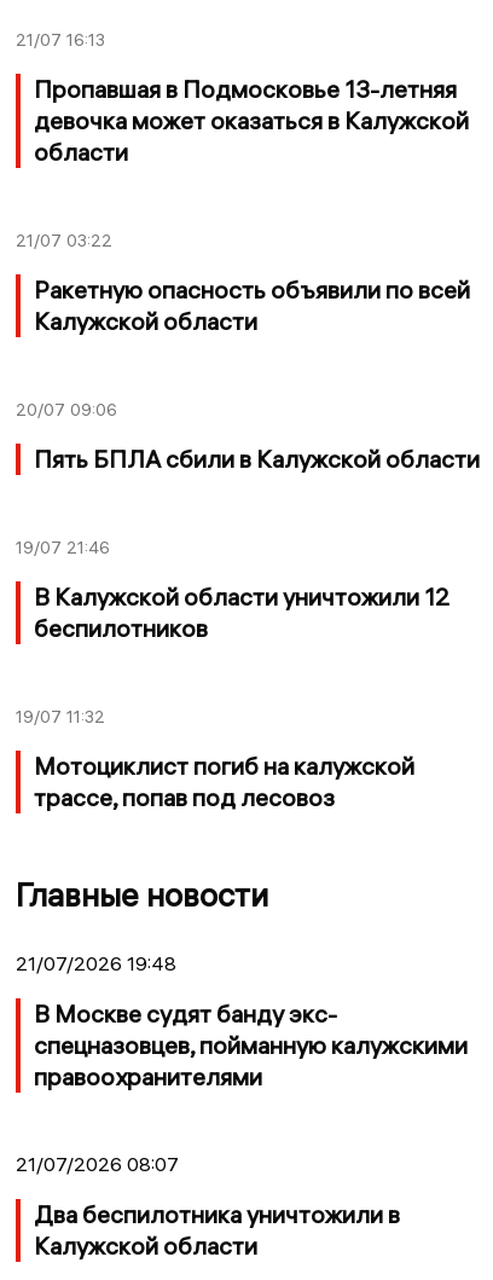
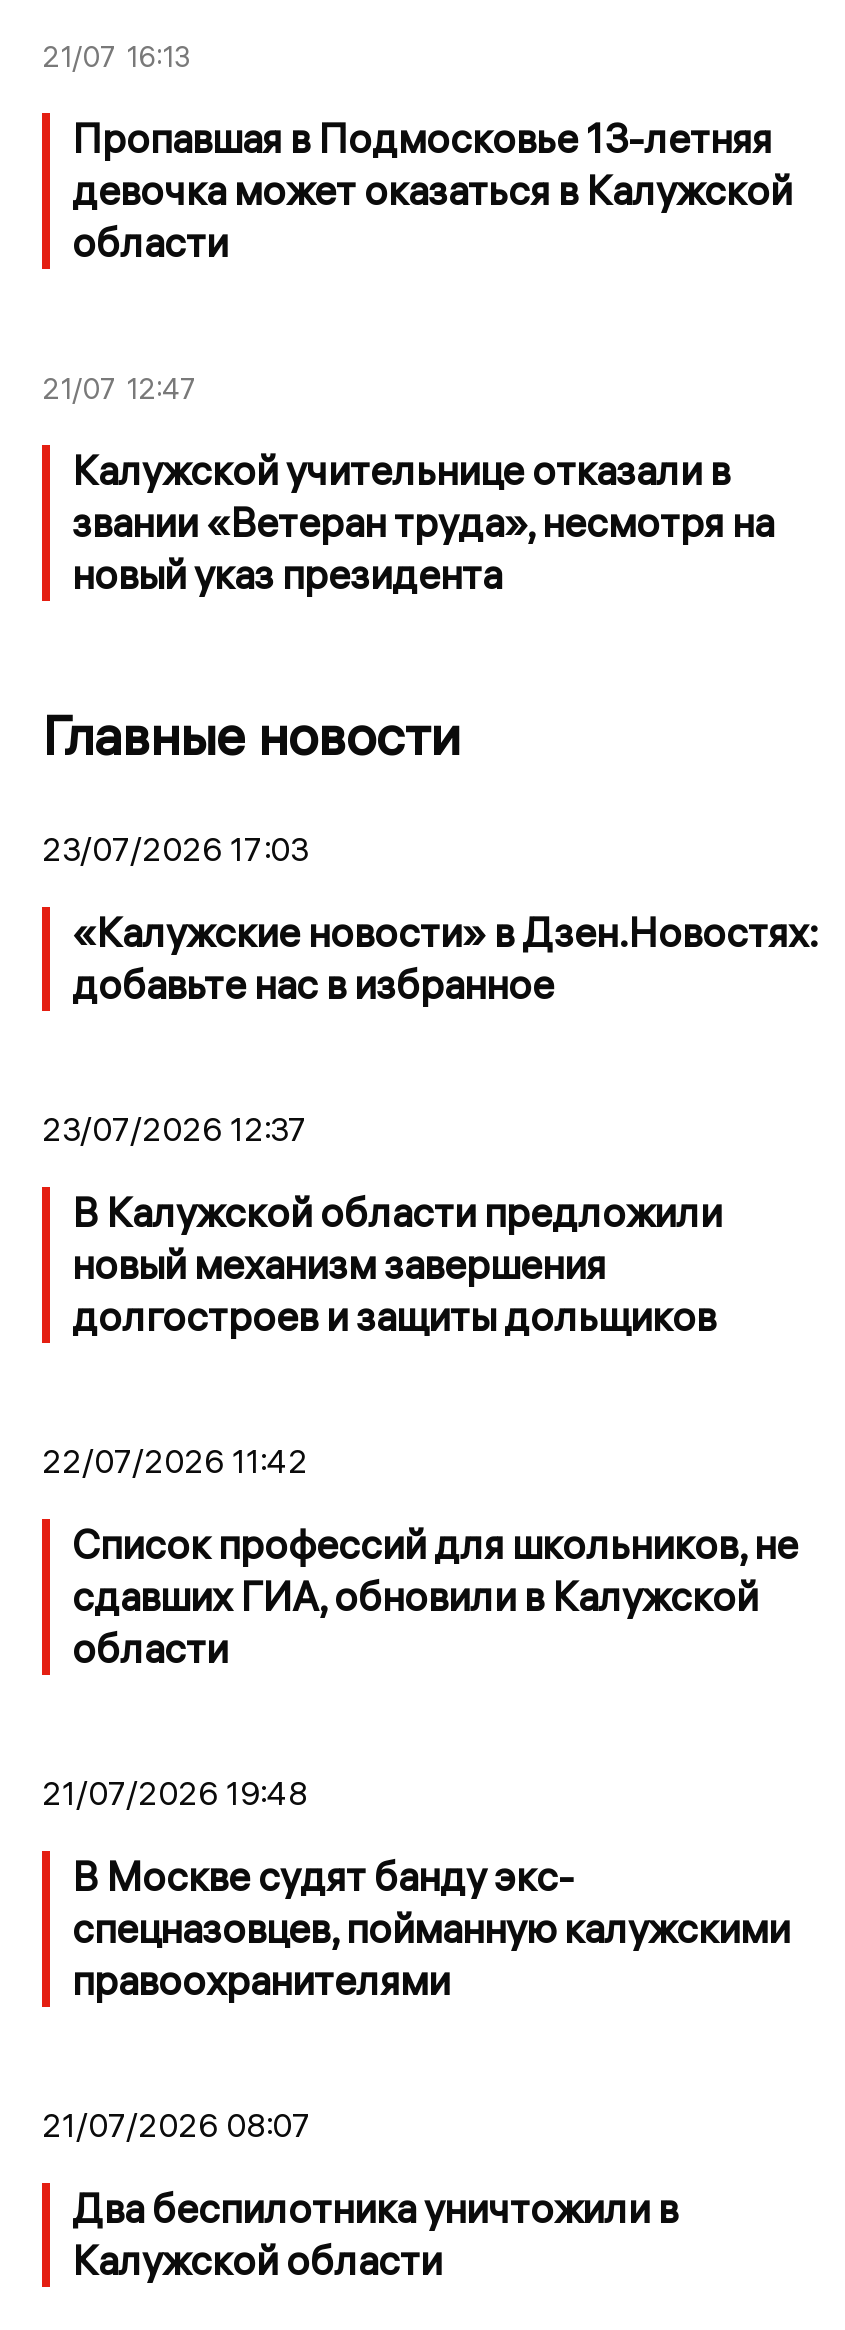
[16,229,480,812] 21/07 03:22 | Ракетную опасность объявили по всей | Калужской области | 20/07 09:06 | Пять БПЛА сбили в Калужской области | 19/07 21:46 | В Калужской области уничтожили 12 | беспилотников | 19/07 11:32 | Мотоциклист погиб на калужской | трассе, попав под лесовоз -> [42,370,774,598] 21/07 12:47 | Калужской учительнице отказали в | звании «Ветеран труда», несмотря на | новый указ президента
moved [16,875,268,914] -> [42,702,460,768]: Главные новости
none -> [42,828,818,1672] 23/07/2026 17:03 | «Калужские новости» в Дзен.Новостях: | добавьте нас в избранное | 23/07/2026 12:37 | В Калужской области предложили | новый механизм завершения | долгостроев и защиты дольщиков | 22/07/2026 11:42 | Список профессий для школьников, не | сдавших ГИА, обновили в Калужской | области

